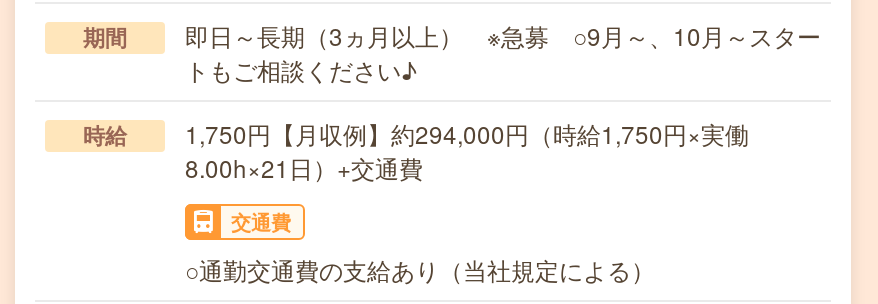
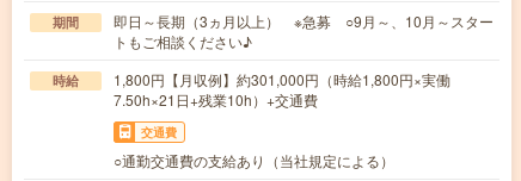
[185,116,749,184] 1,750円【月収例】約294,000円（時給1,750円×実働 | 8.00h×21日）+交通費 -> [114,69,450,110] 1,800円【月収例】約301,000円（時給1,800円×実働 | 7.50h×21日+残業10h）+交通費

